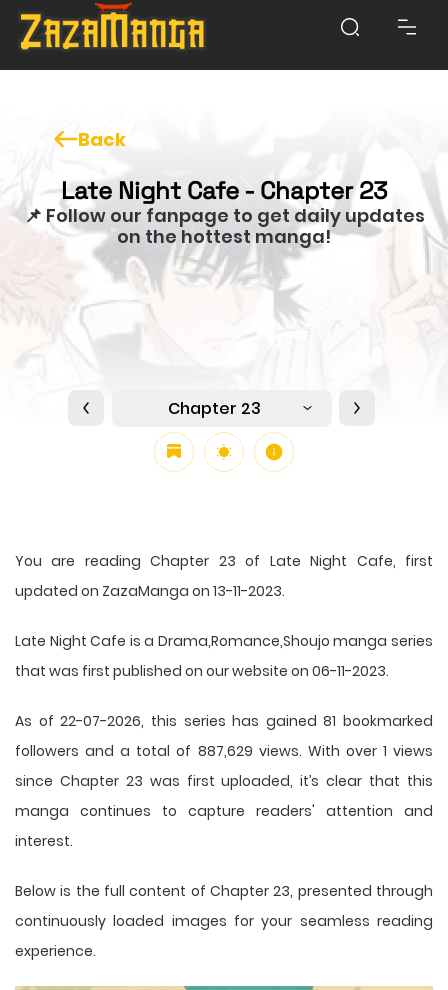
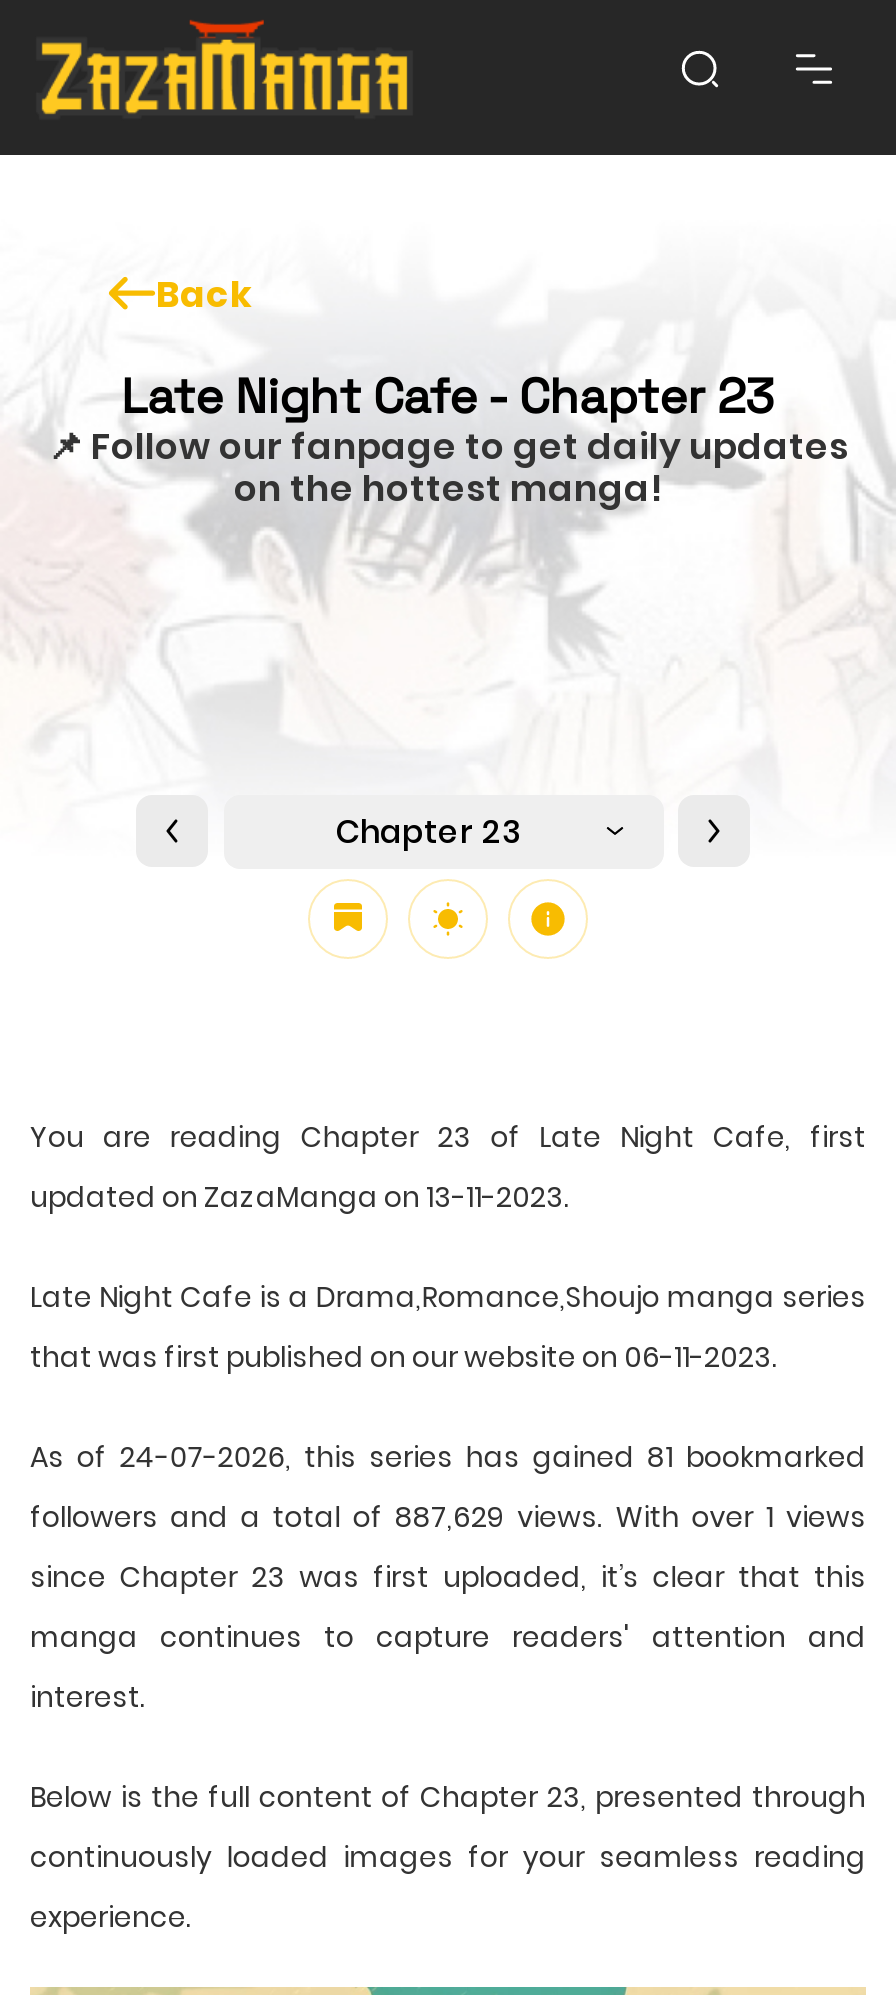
[15,711,433,731] As of 22-07-2026, this series has gained 81 bookmarked -> [30,1437,866,1477] As of 24-07-2026, this series has gained 81 bookmarked

